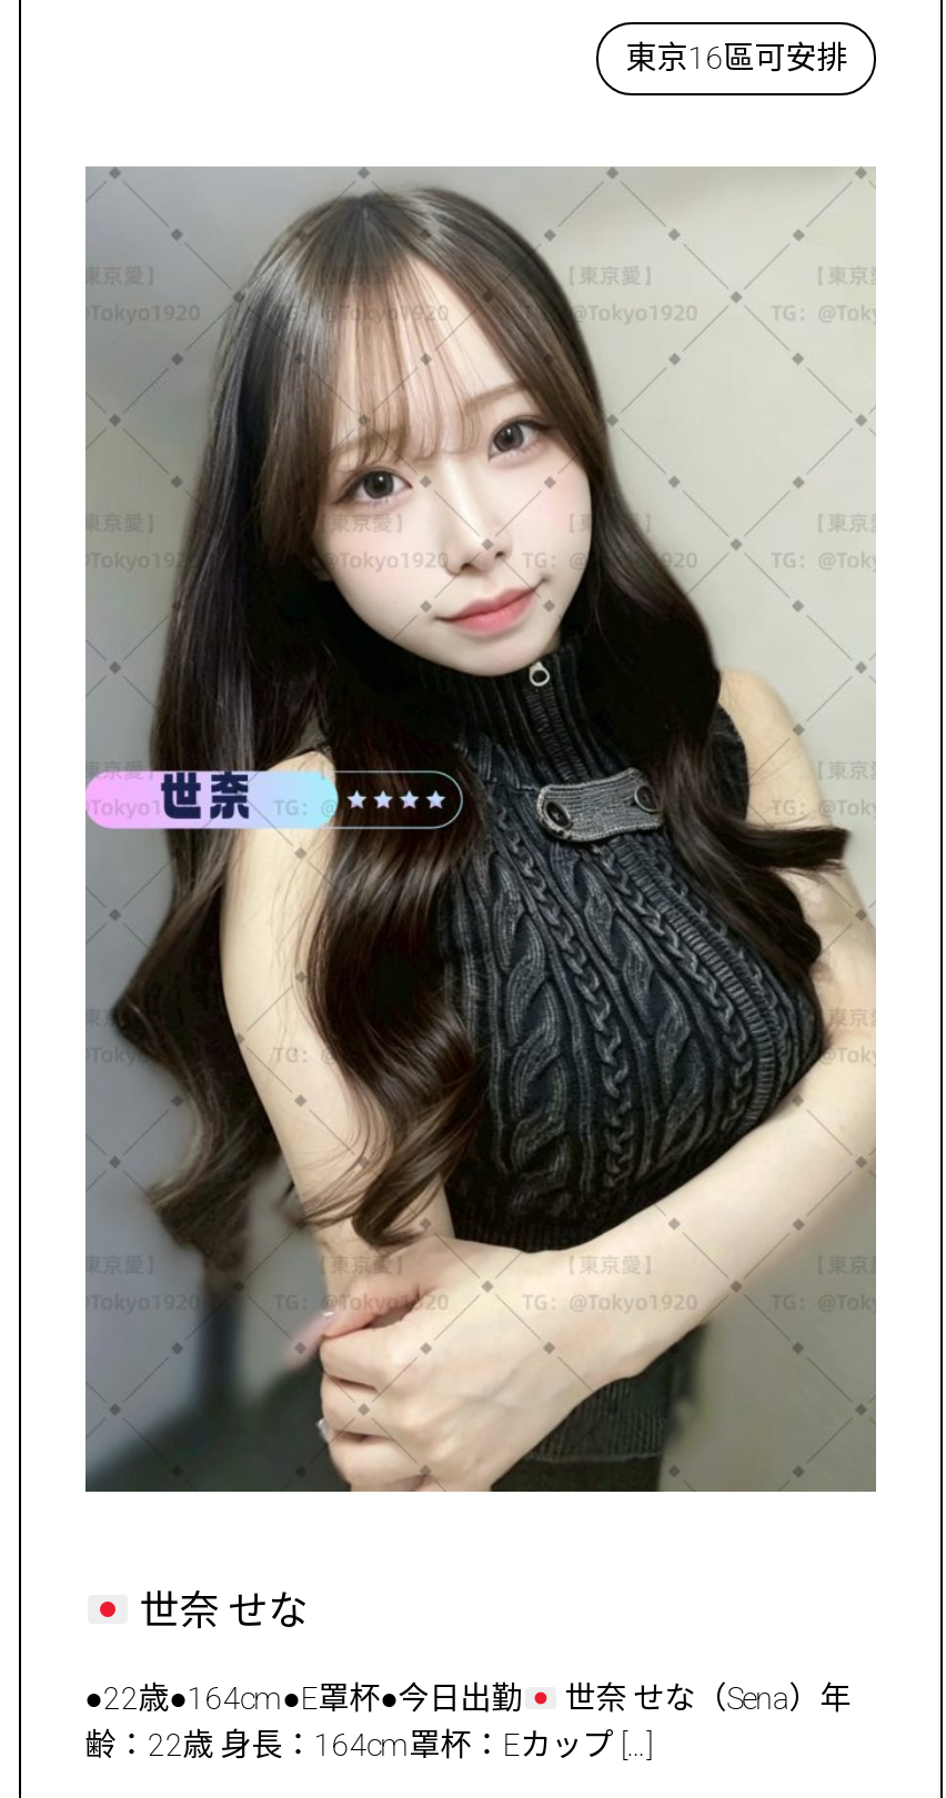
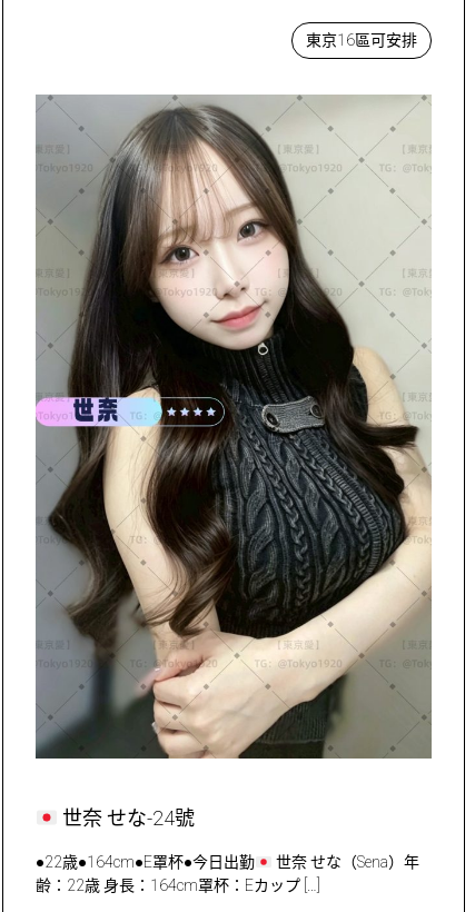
[131,1588,308,1634] 世奈 せな -> [58,807,195,830] 世奈 せな-24號

